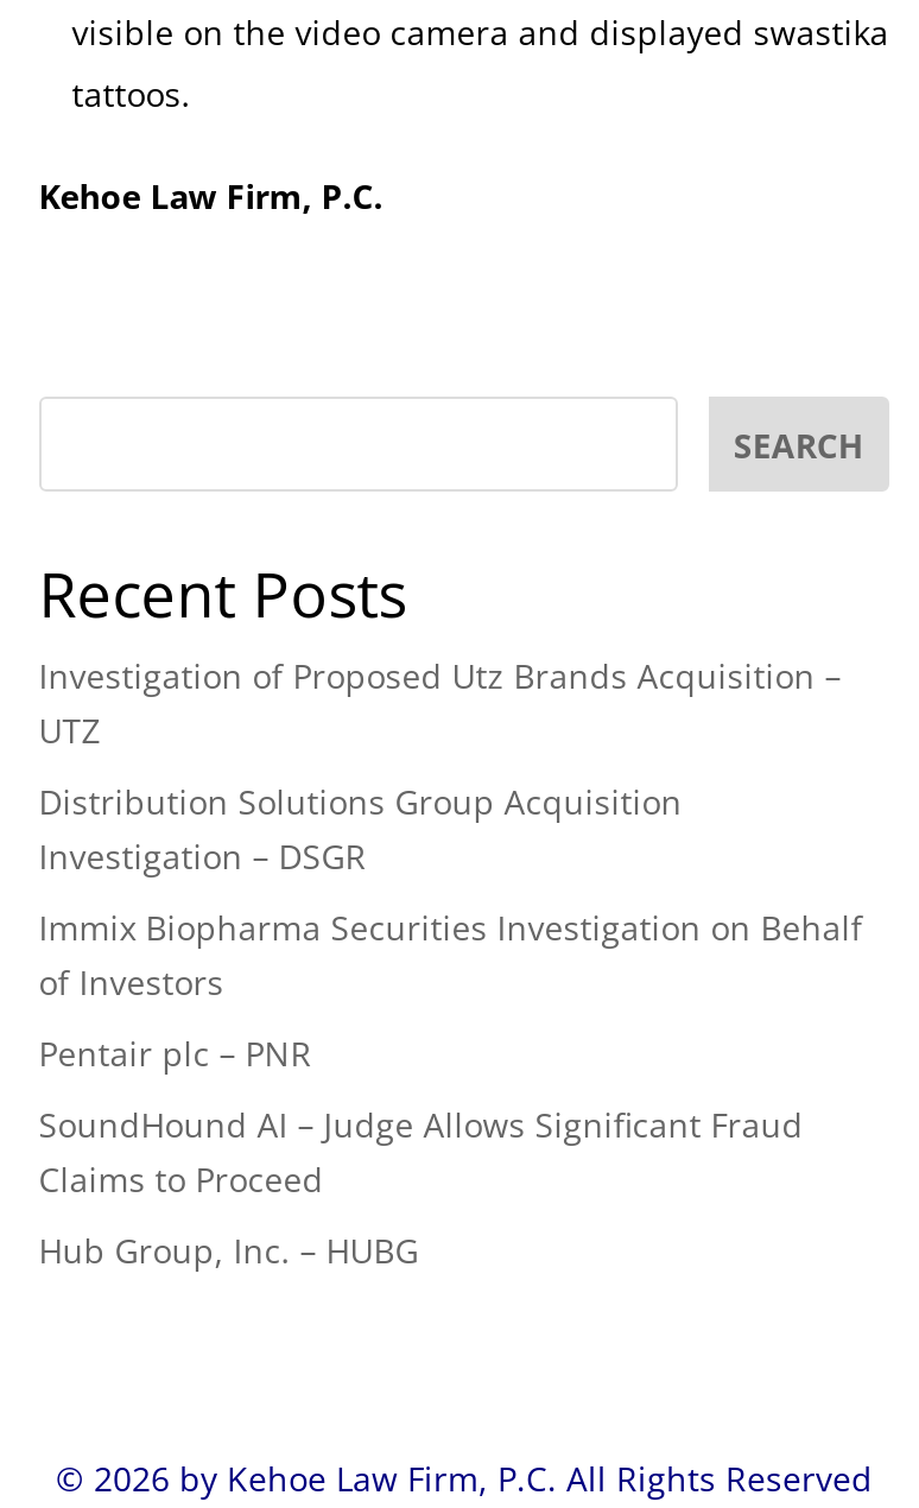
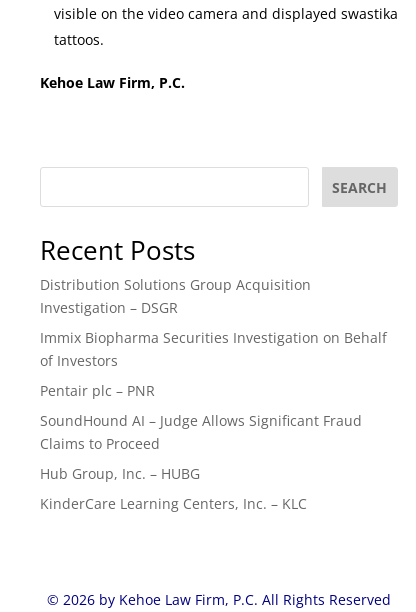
[39,653,841,753] Investigation of Proposed Utz Brands Acquisition – | UTZ -> none
moved [39,779,863,1273] -> [40,275,387,483]: Distribution Solutions Group Acquisition | Investigation – DSGR | Immix Biopharma Securities Investigation on Behalf | of Investors | Pentair plc – PNR | SoundHound AI – Judge Allows Significant Fraud | Claims to Proceed | Hub Group, Inc. – HUBG
none -> [40,494,307,513] KinderCare Learning Centers, Inc. – KLC

